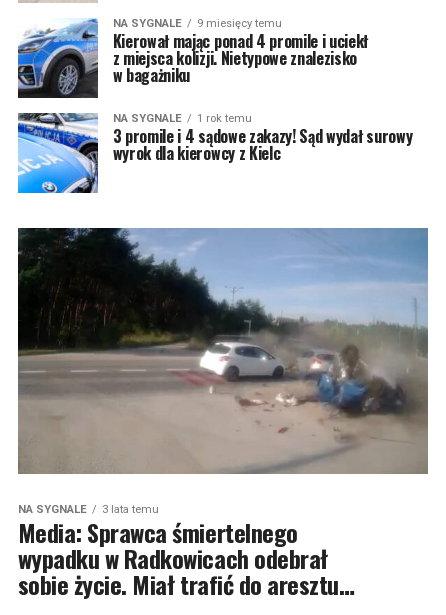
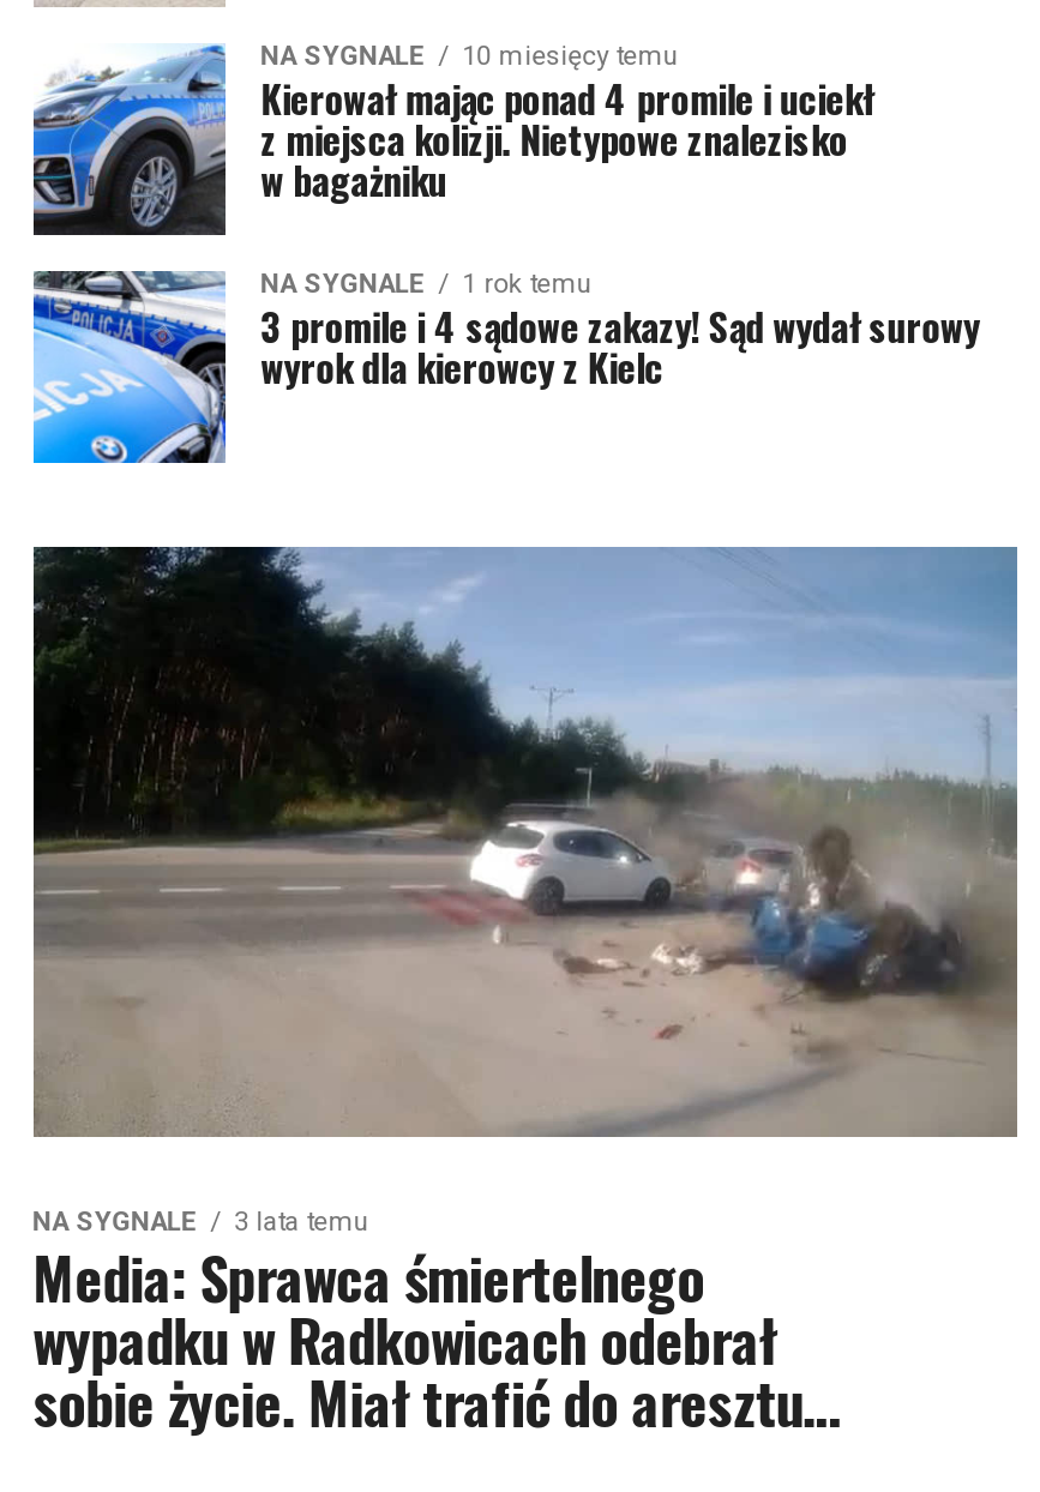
[197,17,282,30] 9 miesięcy temu -> [462,41,681,72] 10 miesięcy temu

